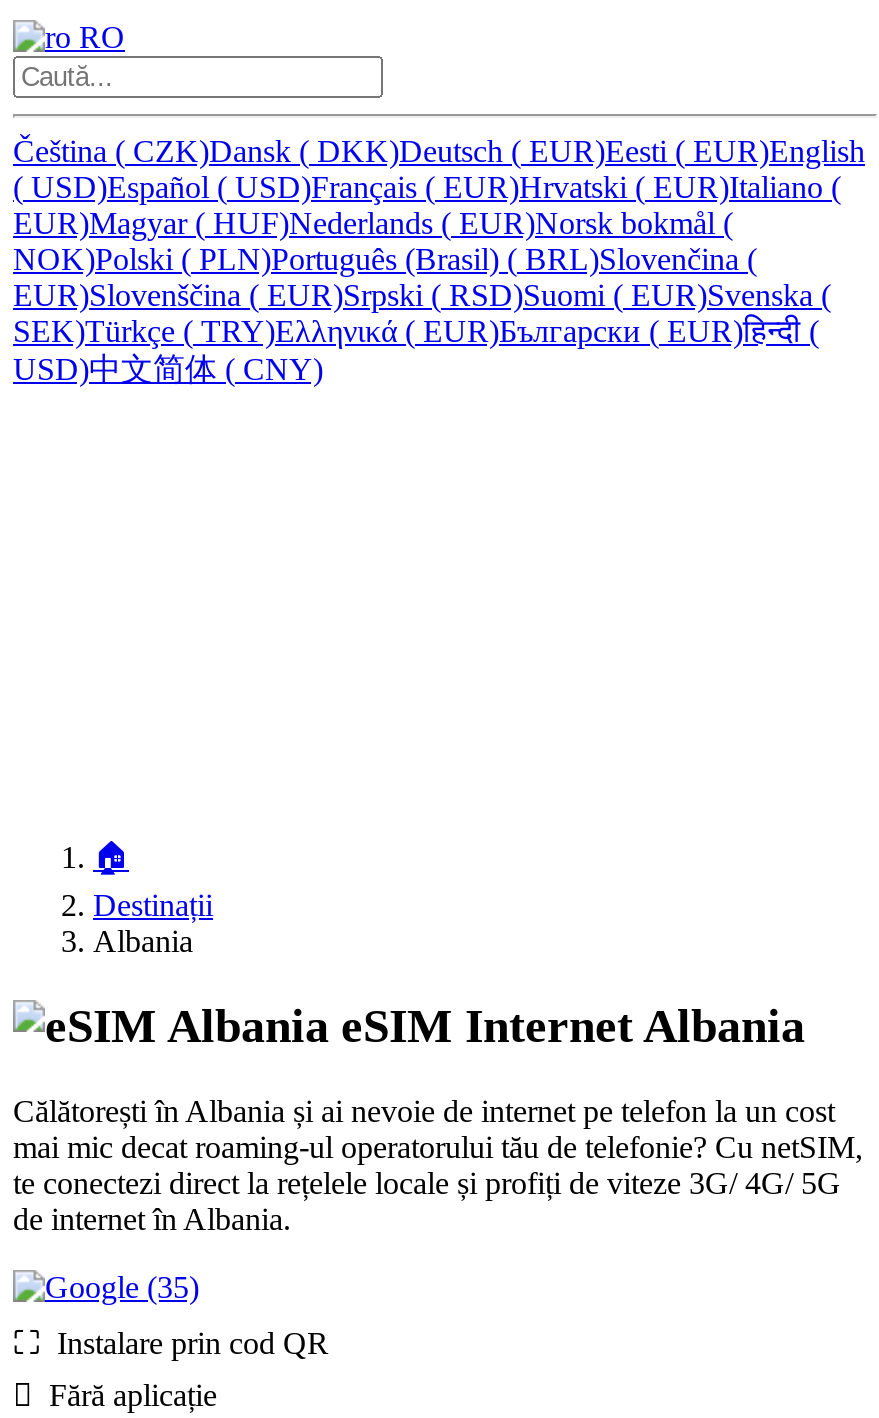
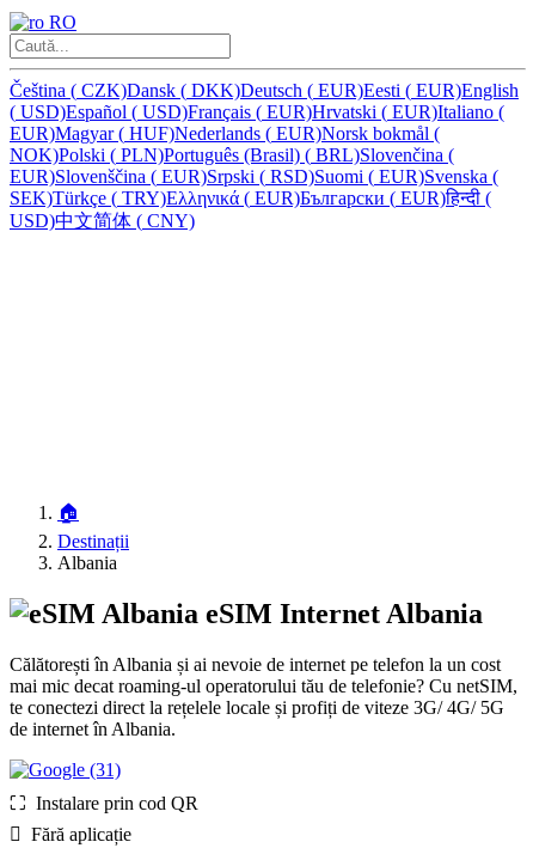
[147,1270,199,1304] (35) -> [90,759,121,780] (31)

